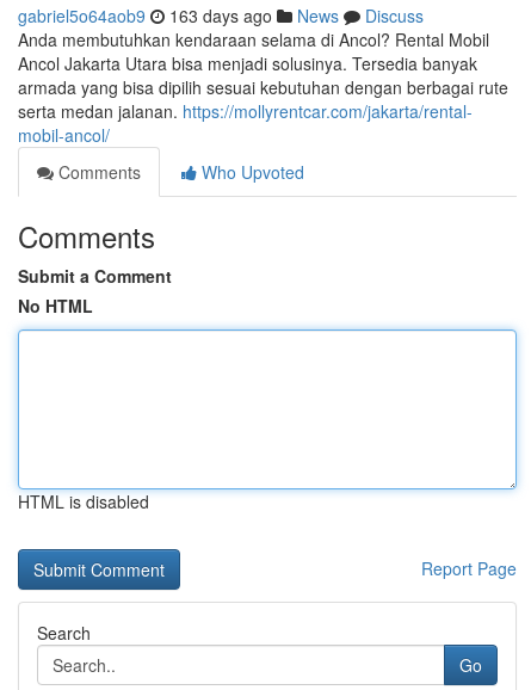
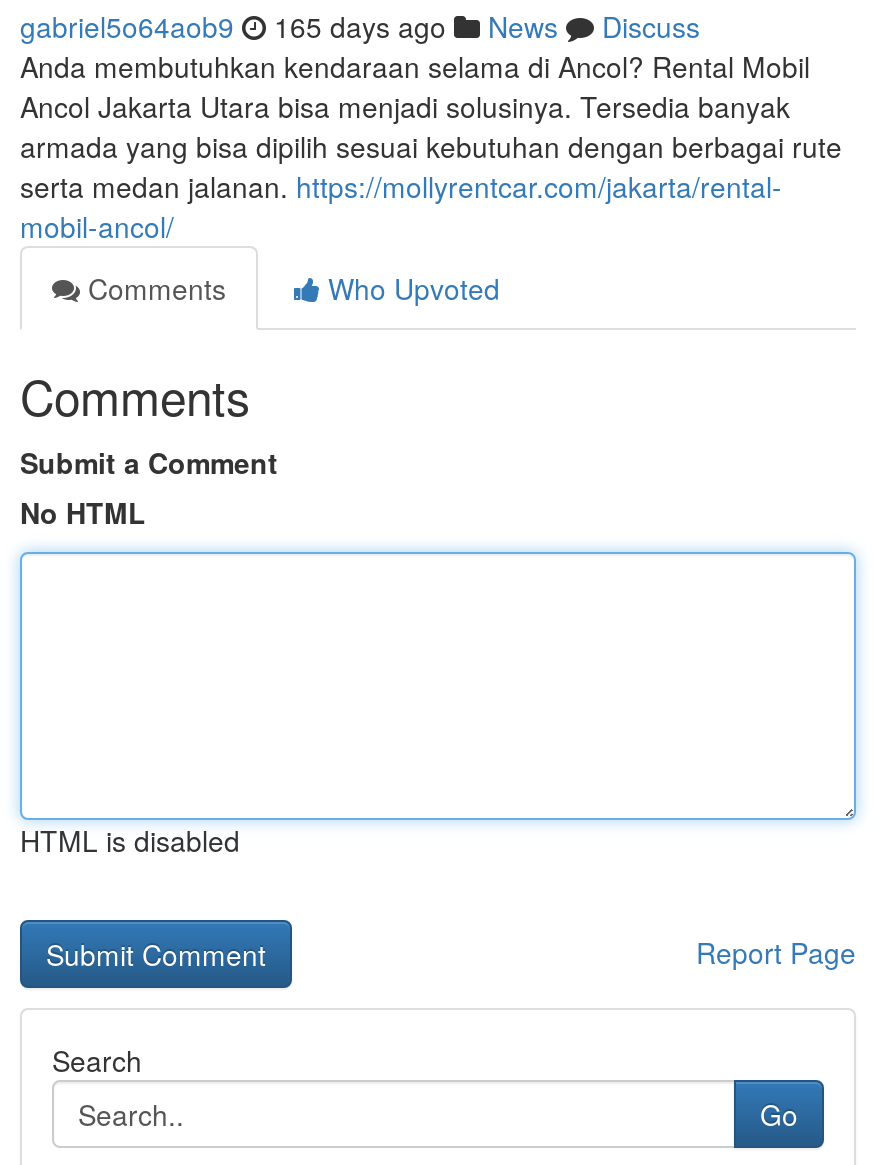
[18,4,424,27] gabriel5o64aob9 163 days ago News Discuss -> [20,6,700,46] gabriel5o64aob9 165 days ago News Discuss

